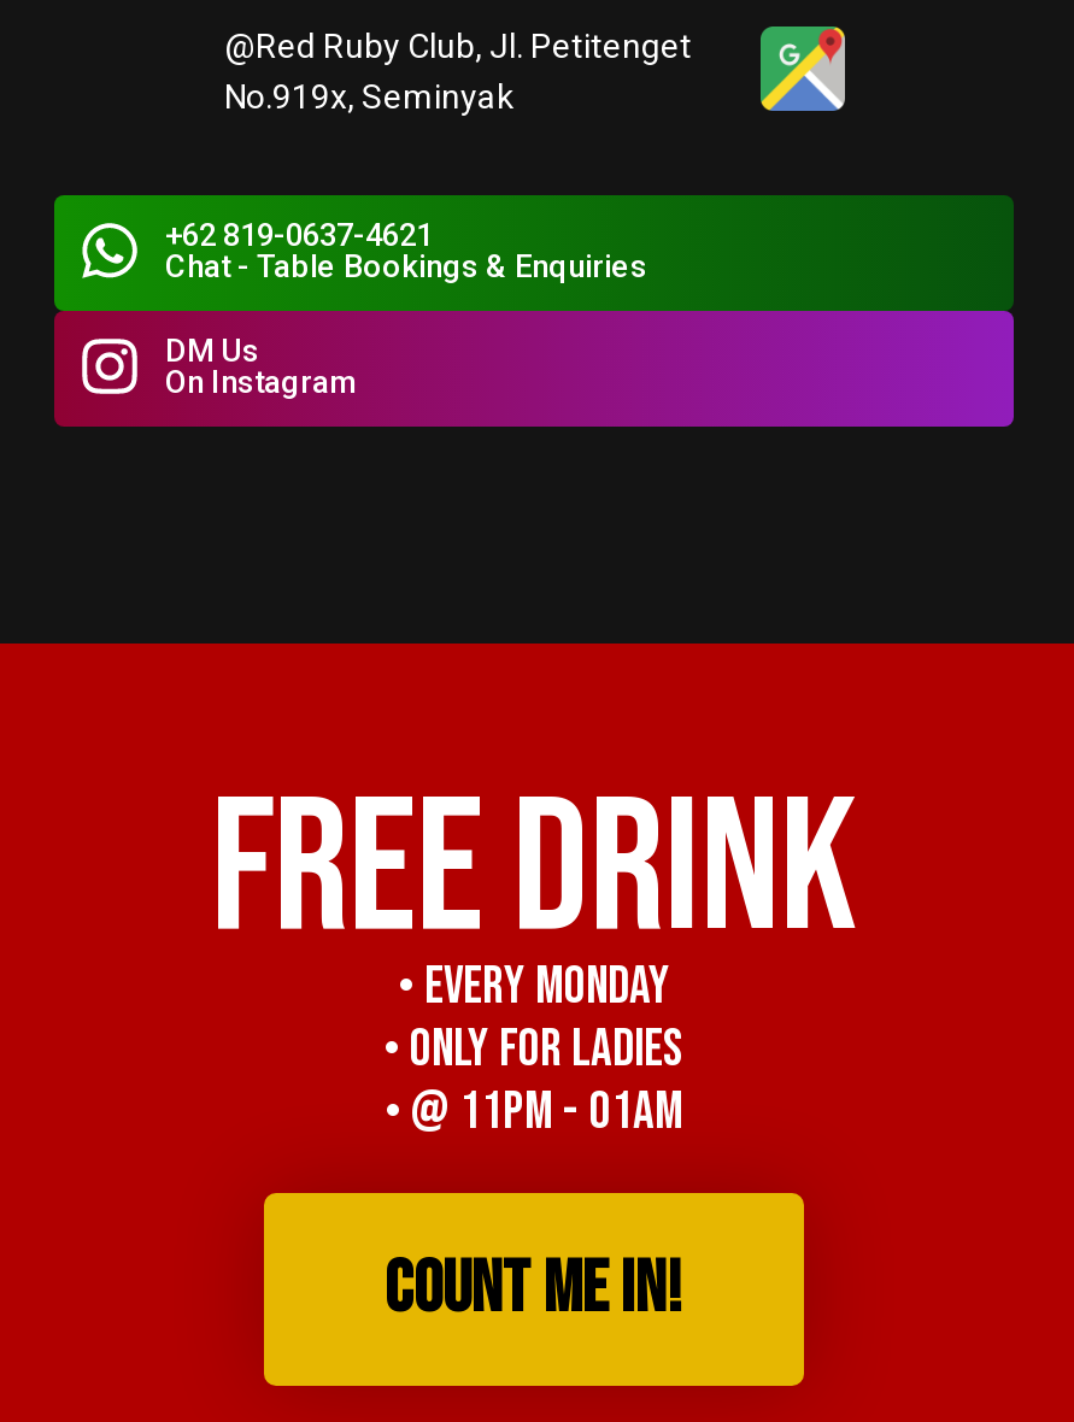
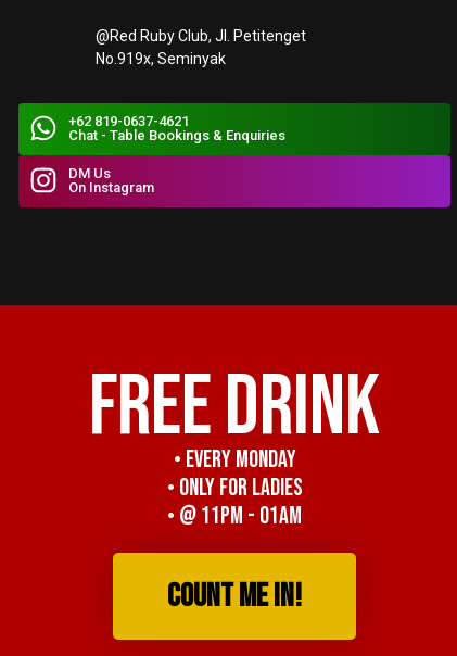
[758,24,847,113] [image] -> none

